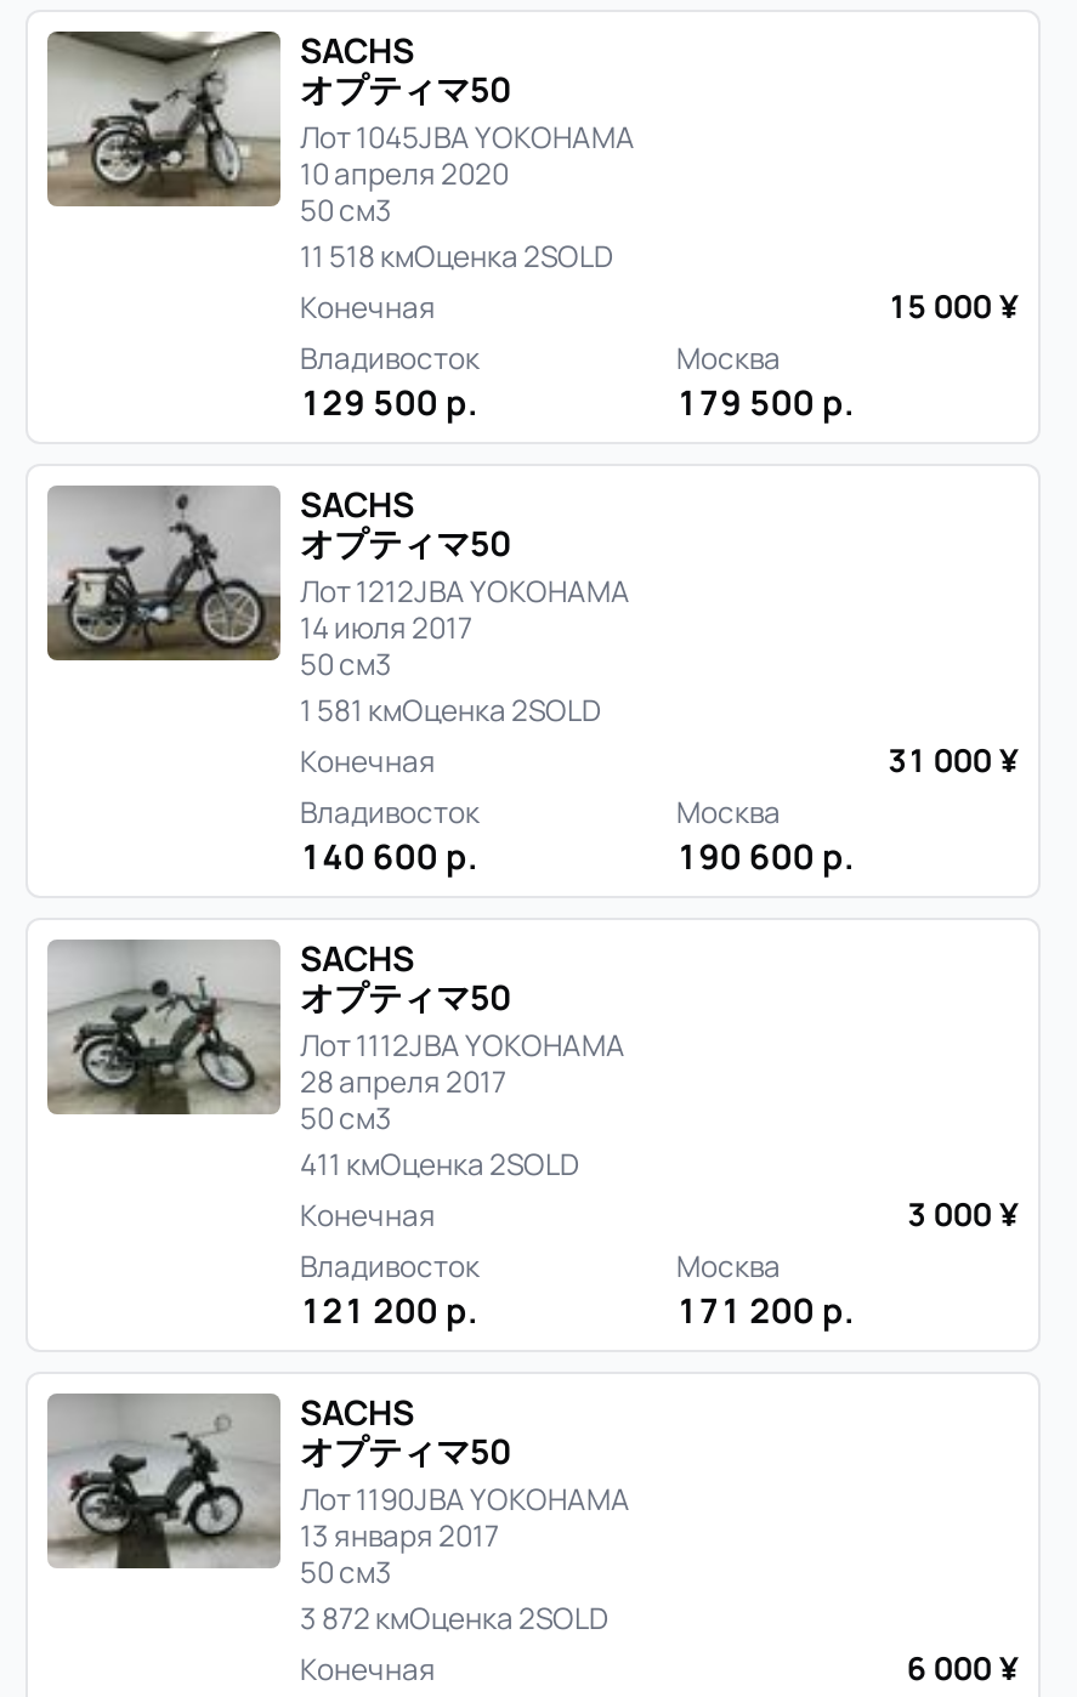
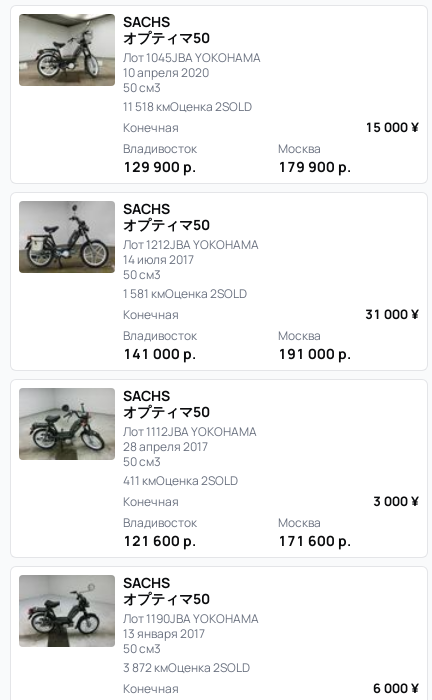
[300,379,477,425] 129 500 р. -> [123,157,196,176] 129 900 р.
[676,379,854,425] 179 500 р. -> [278,157,351,176] 179 900 р.
[300,833,477,879] 140 600 р. -> [123,344,196,363] 141 000 р.
[676,833,854,879] 190 600 р. -> [278,344,351,363] 191 000 р.
[300,1287,477,1333] 121 200 р. -> [123,531,196,550] 121 600 р.
[676,1287,854,1333] 171 200 р. -> [278,531,351,550] 171 600 р.

